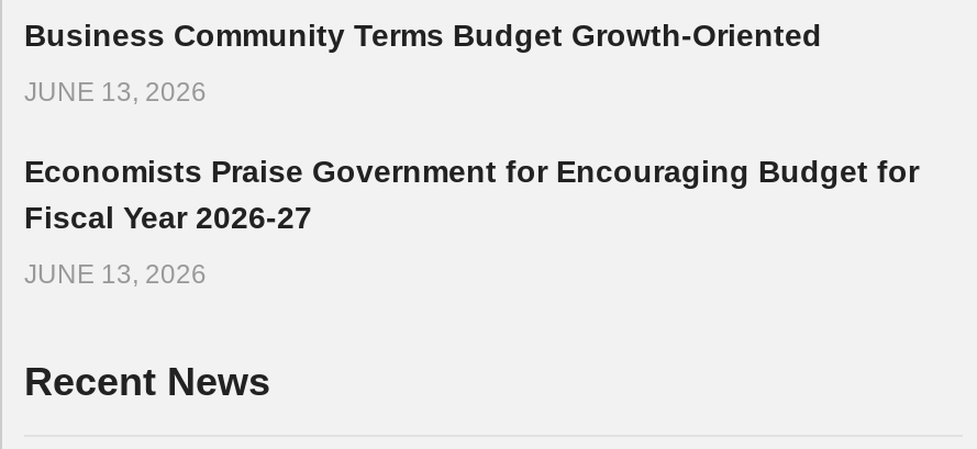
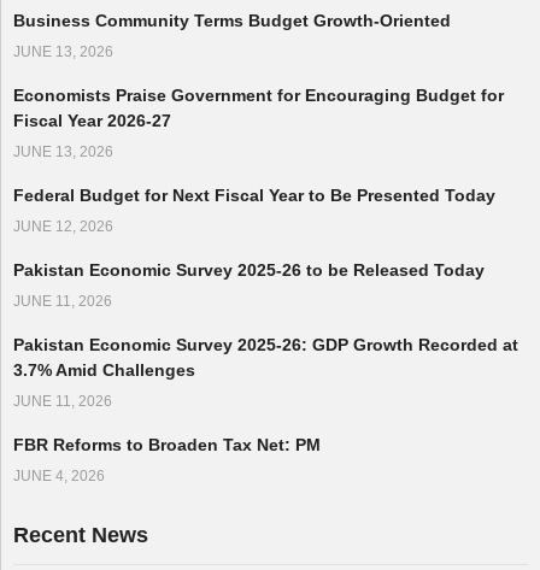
none -> [13,185,518,484] Federal Budget for Next Fiscal Year to Be Presented Today | JUNE 12, 2026 | Pakistan Economic Survey 2025-26 to be Released Today | JUNE 11, 2026 | Pakistan Economic Survey 2025-26: GDP Growth Recorded at | 3.7% Amid Challenges | JUNE 11, 2026 | FBR Reforms to Broaden Tax Net: PM | JUNE 4, 2026

